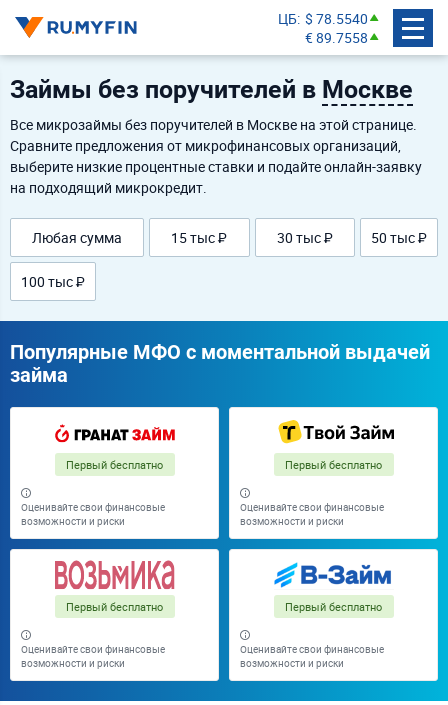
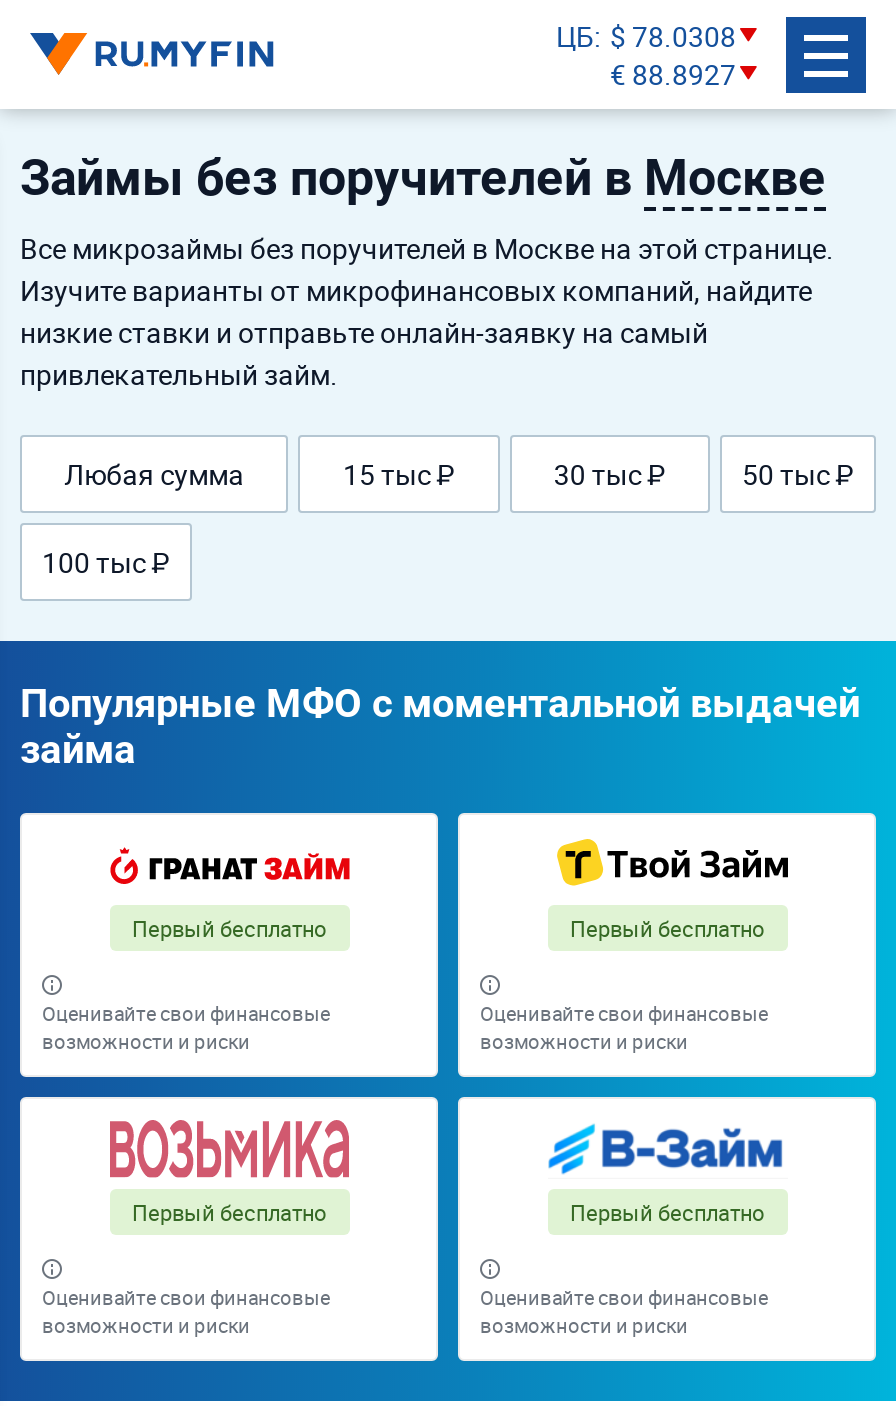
[278,8,368,27] ЦБ $ 78.5540 -> [556,16,736,54] ЦБ $ 78.0308
[305,27,368,46] € 89.7558 -> [610,54,736,92] € 88.8927
[10,136,422,197] Сравните предложения от микрофинансовых организаций, | выберите низкие процентные ставки и подайте онлайн-заявку | на подходящий микрокредит. -> [20,271,812,393] Изучите варианты от микрофинансовых компаний, найдите | низкие ставки и отправьте онлайн-заявку на самый | привлекательный займ.

